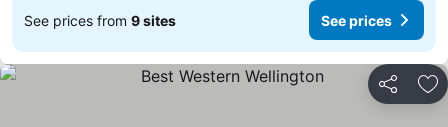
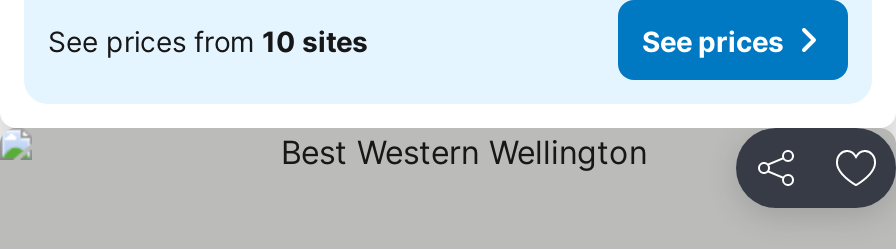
[24,11,176,28] See prices from 9 sites -> [48,23,368,57] See prices from 10 sites

